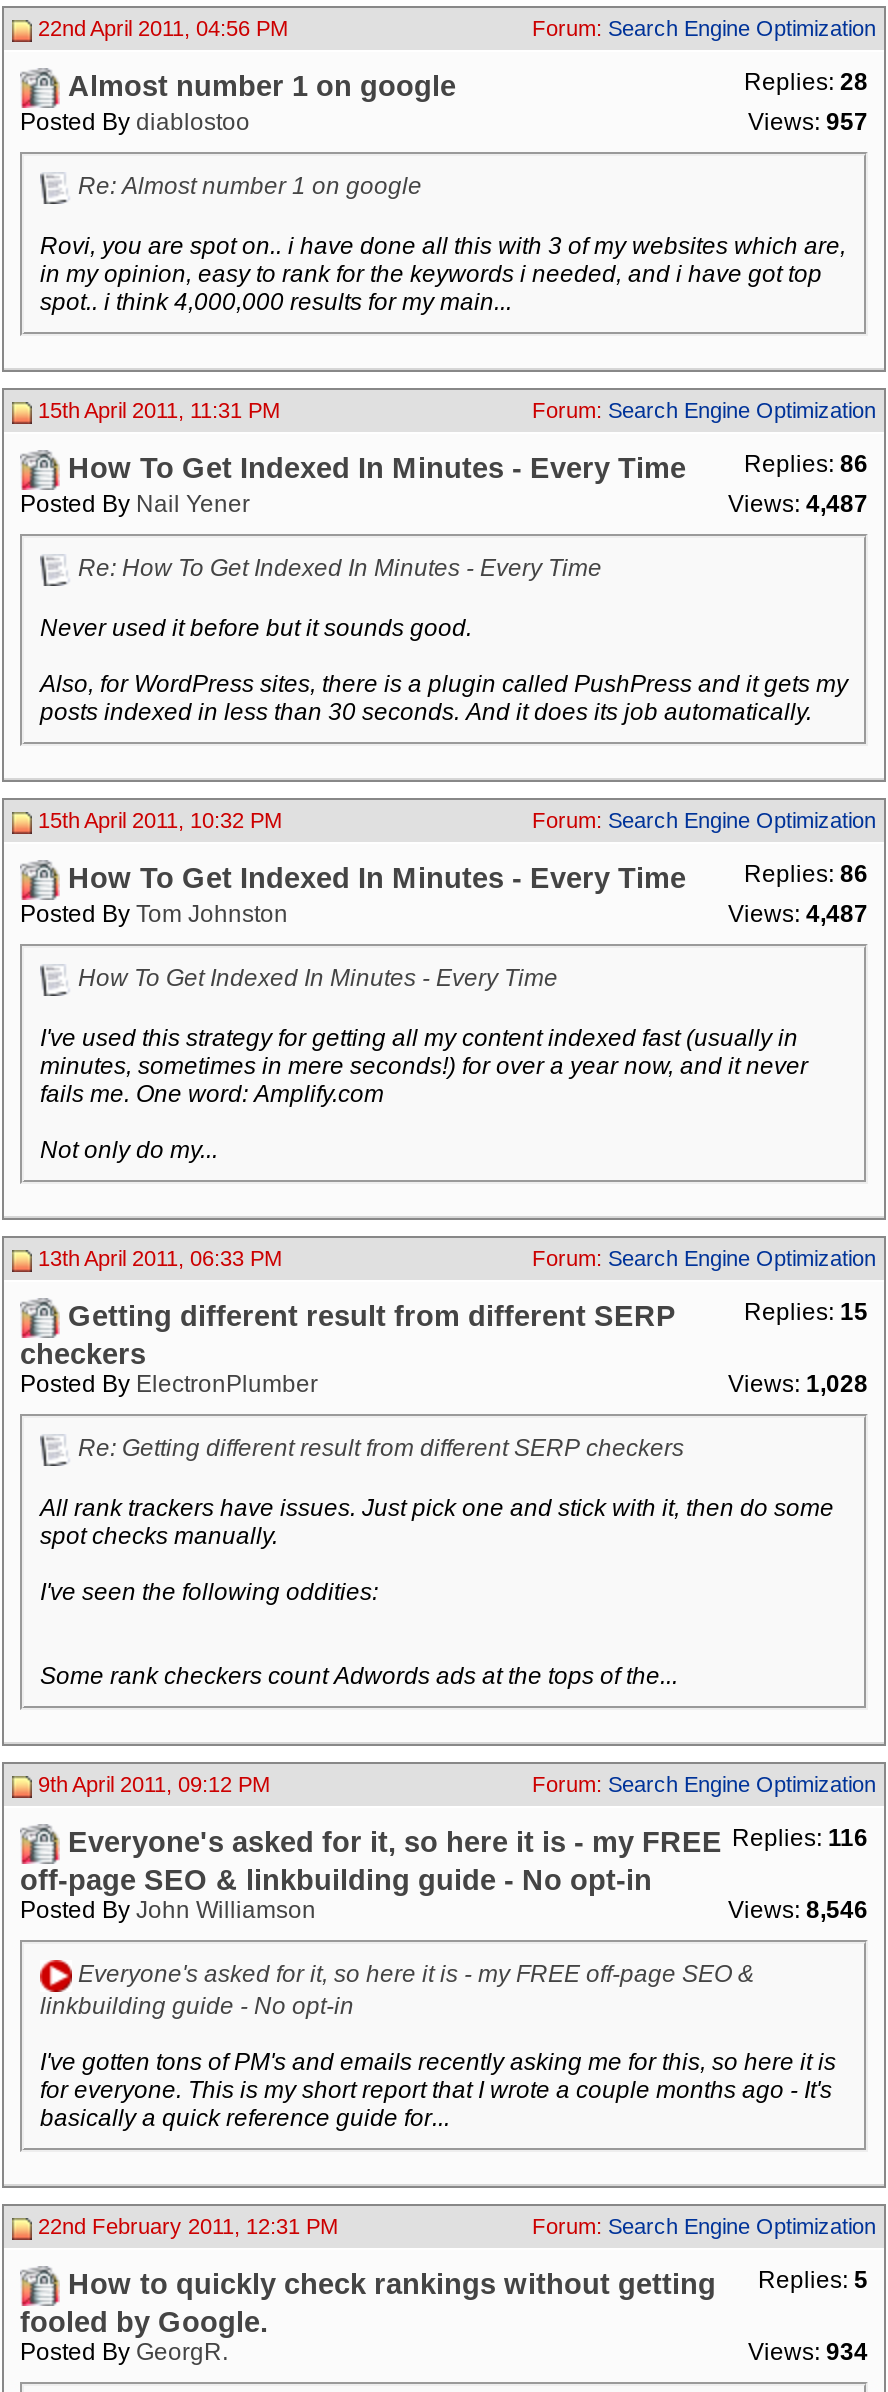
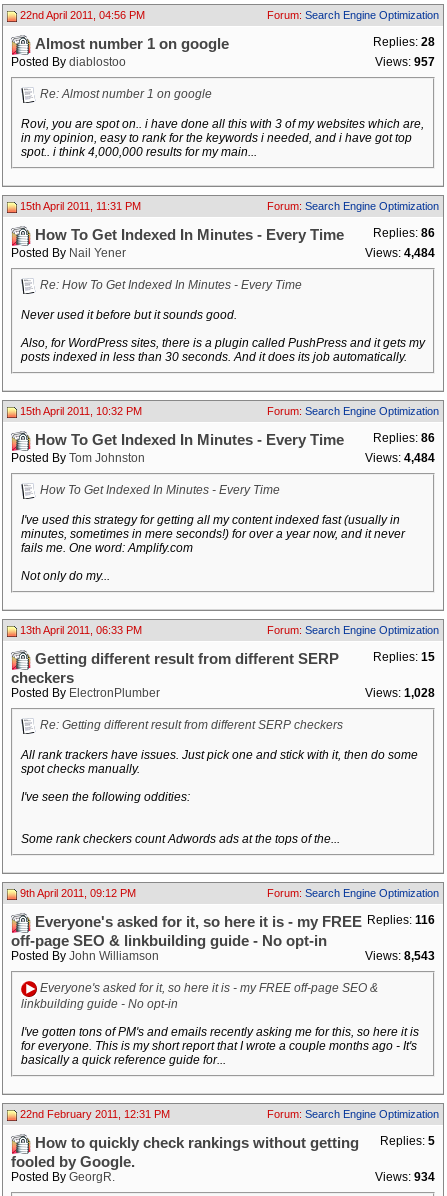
[728,490,868,518] Views: 4,487 -> [365,246,435,260] Views: 4,484
[728,900,868,928] Views: 4,487 -> [365,451,435,465] Views: 4,484
[728,1896,868,1924] Views: 8,546 -> [365,949,435,963] Views: 8,543

